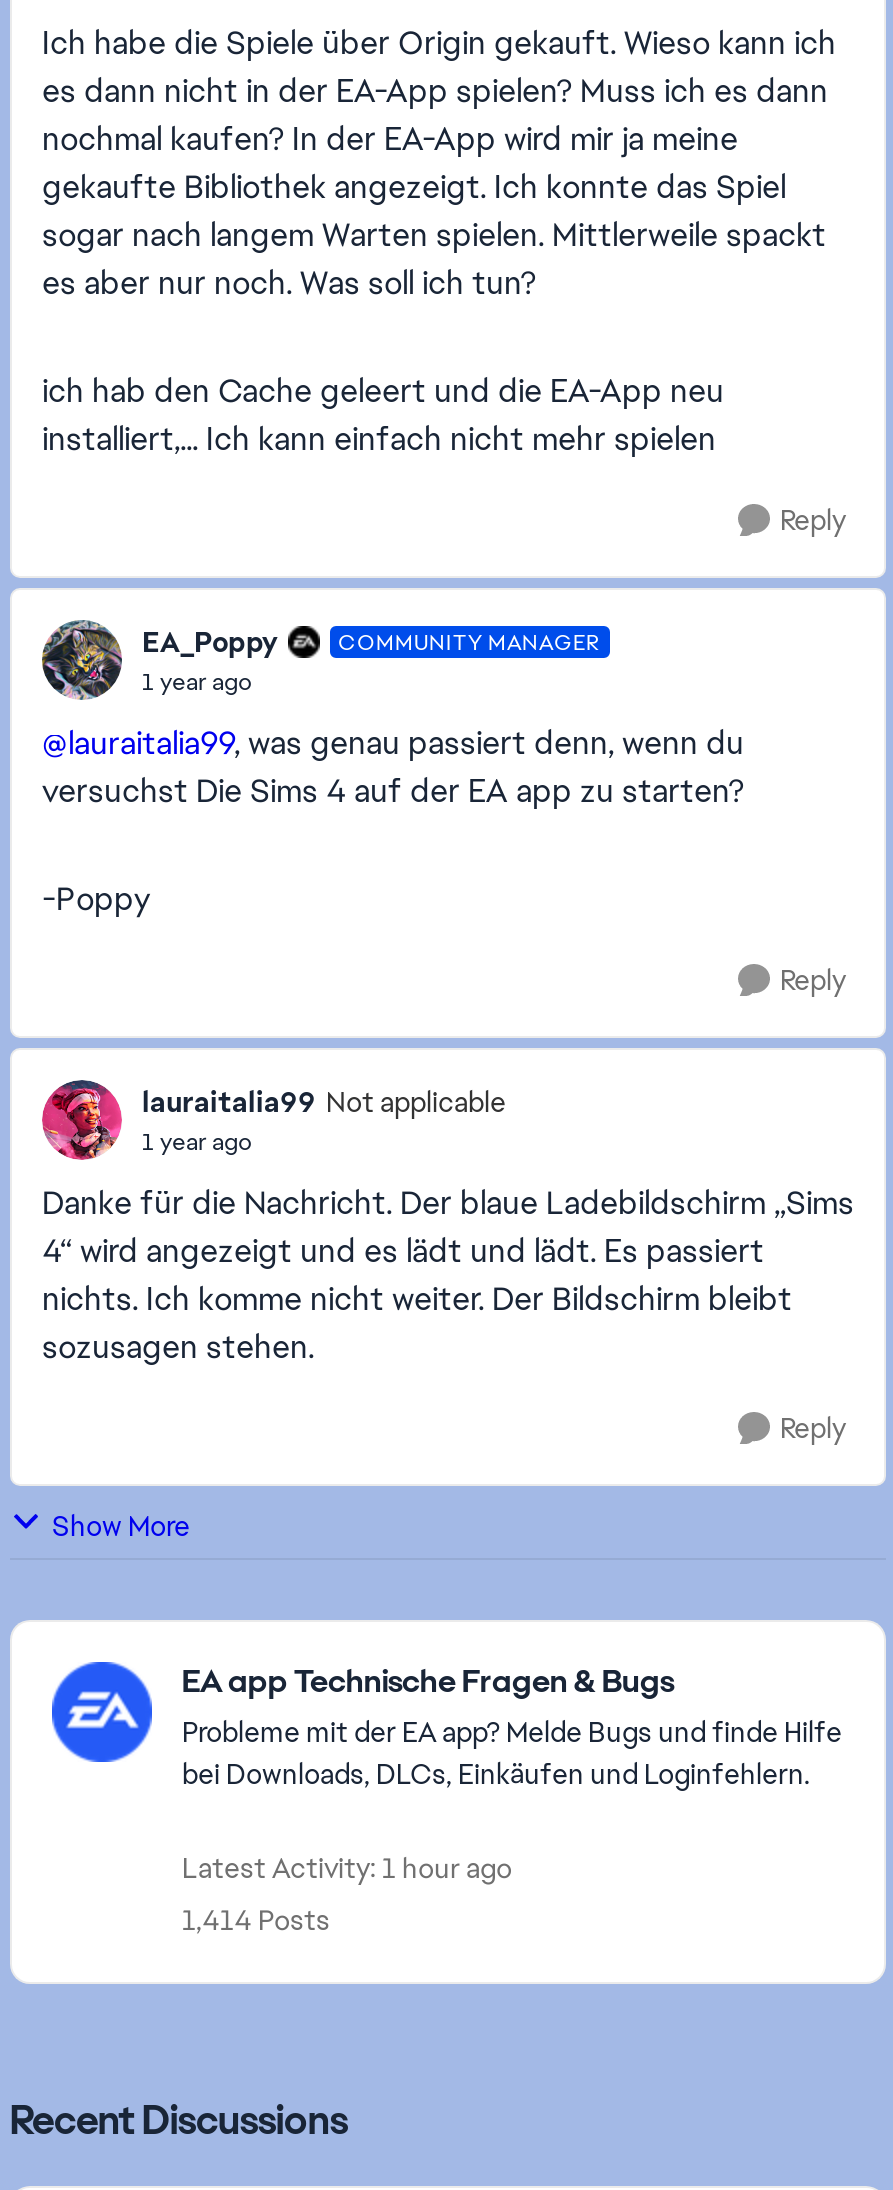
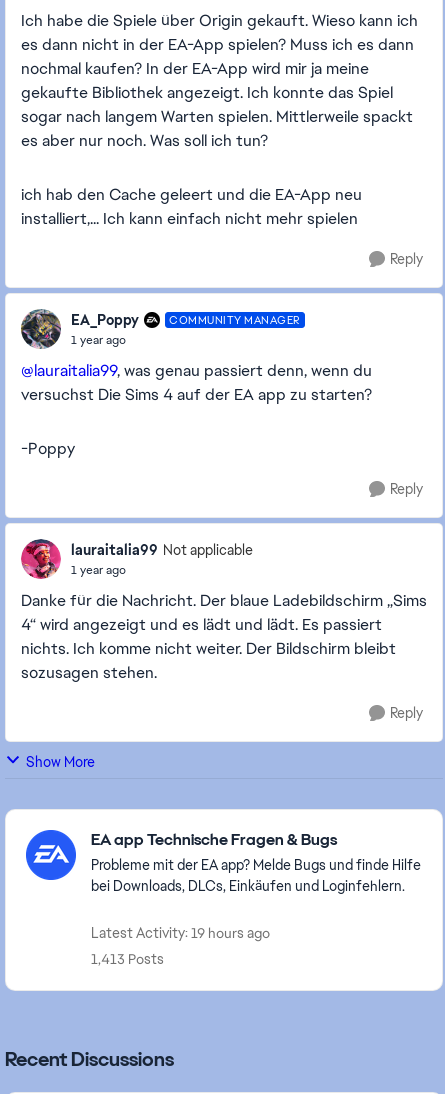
[182,1850,512,1886] Latest Activity: 1 hour ago -> [91,924,270,942] Latest Activity: 19 hours ago
[182,1902,330,1938] 1,414 Posts -> [91,950,164,968] 1,413 Posts

